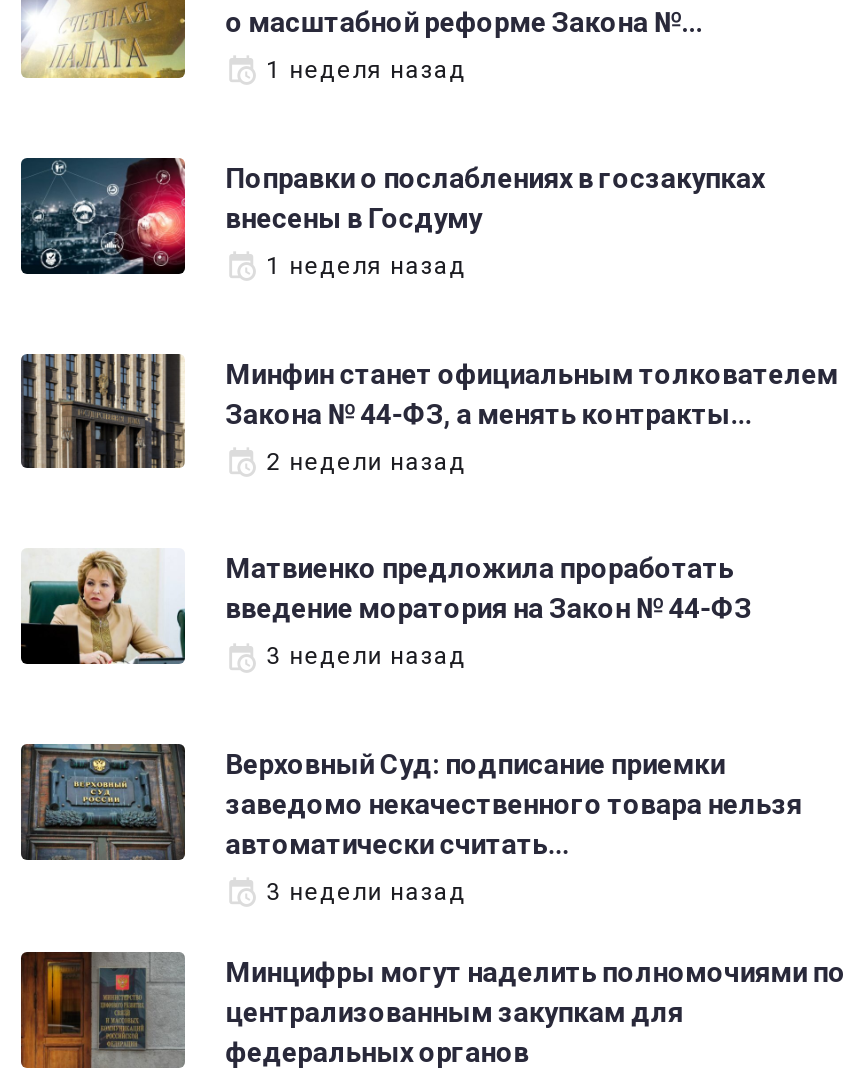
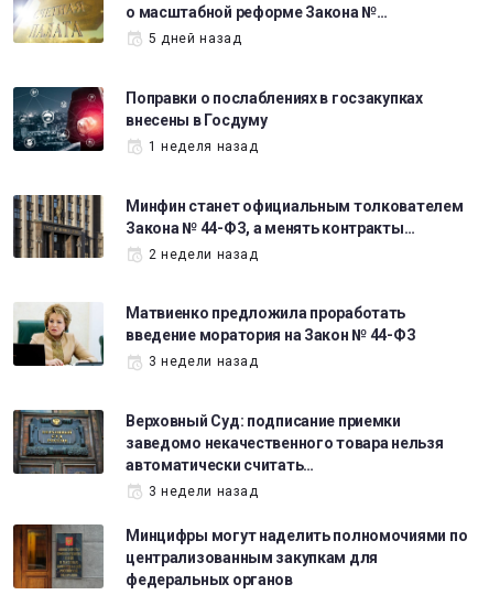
[267,56,467,84] 1 неделя назад -> [148,31,242,46] 5 дней назад

